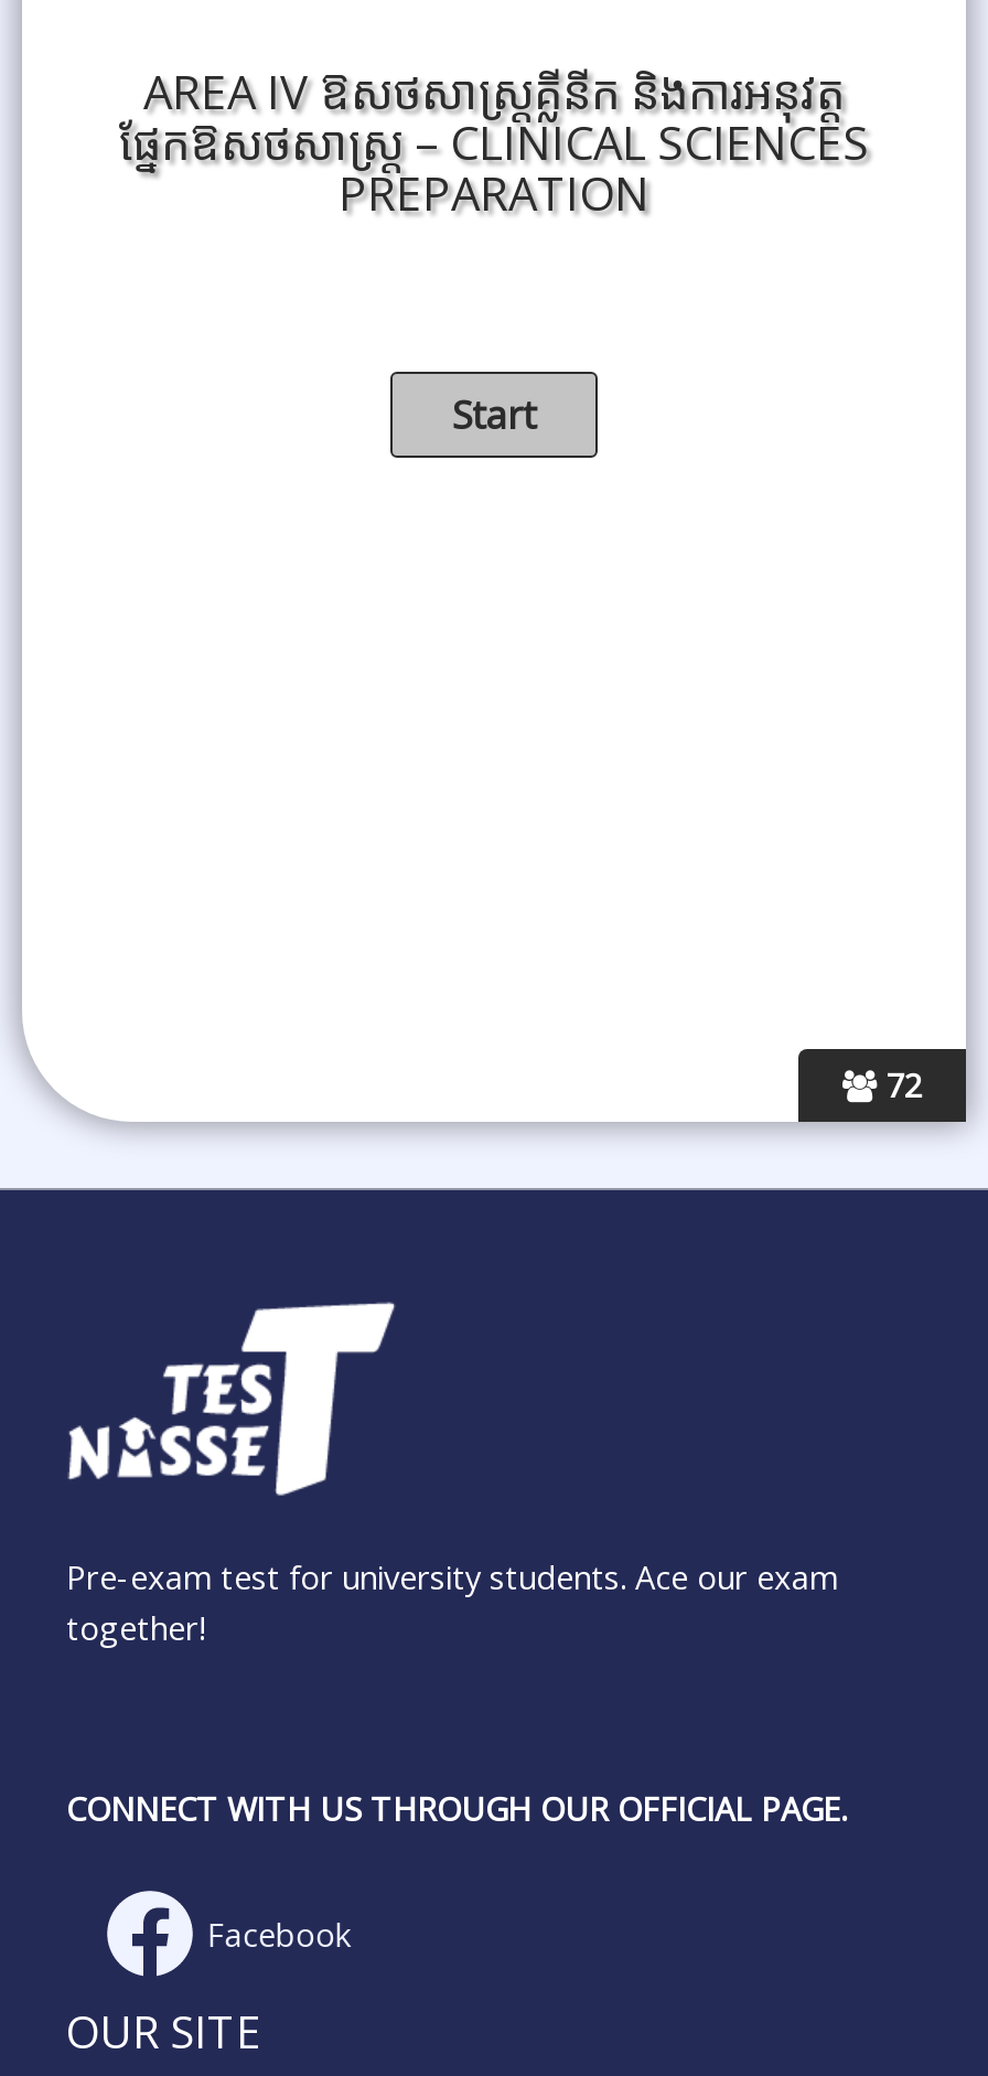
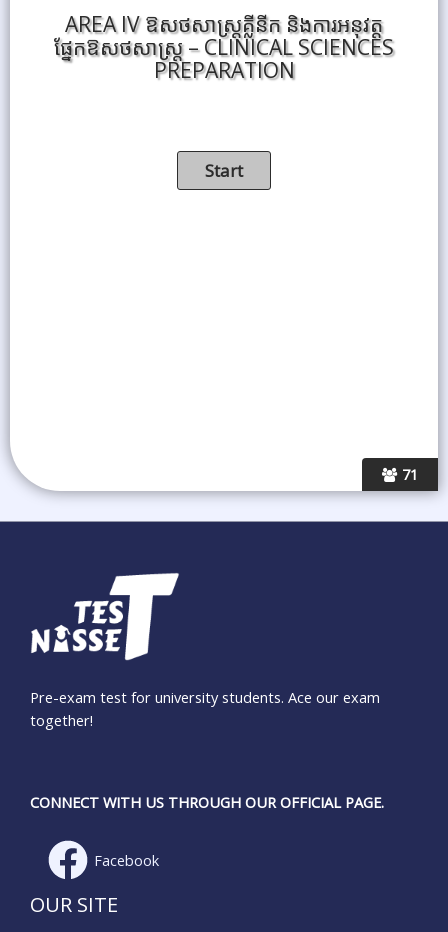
[878,1062,922,1106] 72 -> [398,464,418,484] 71

